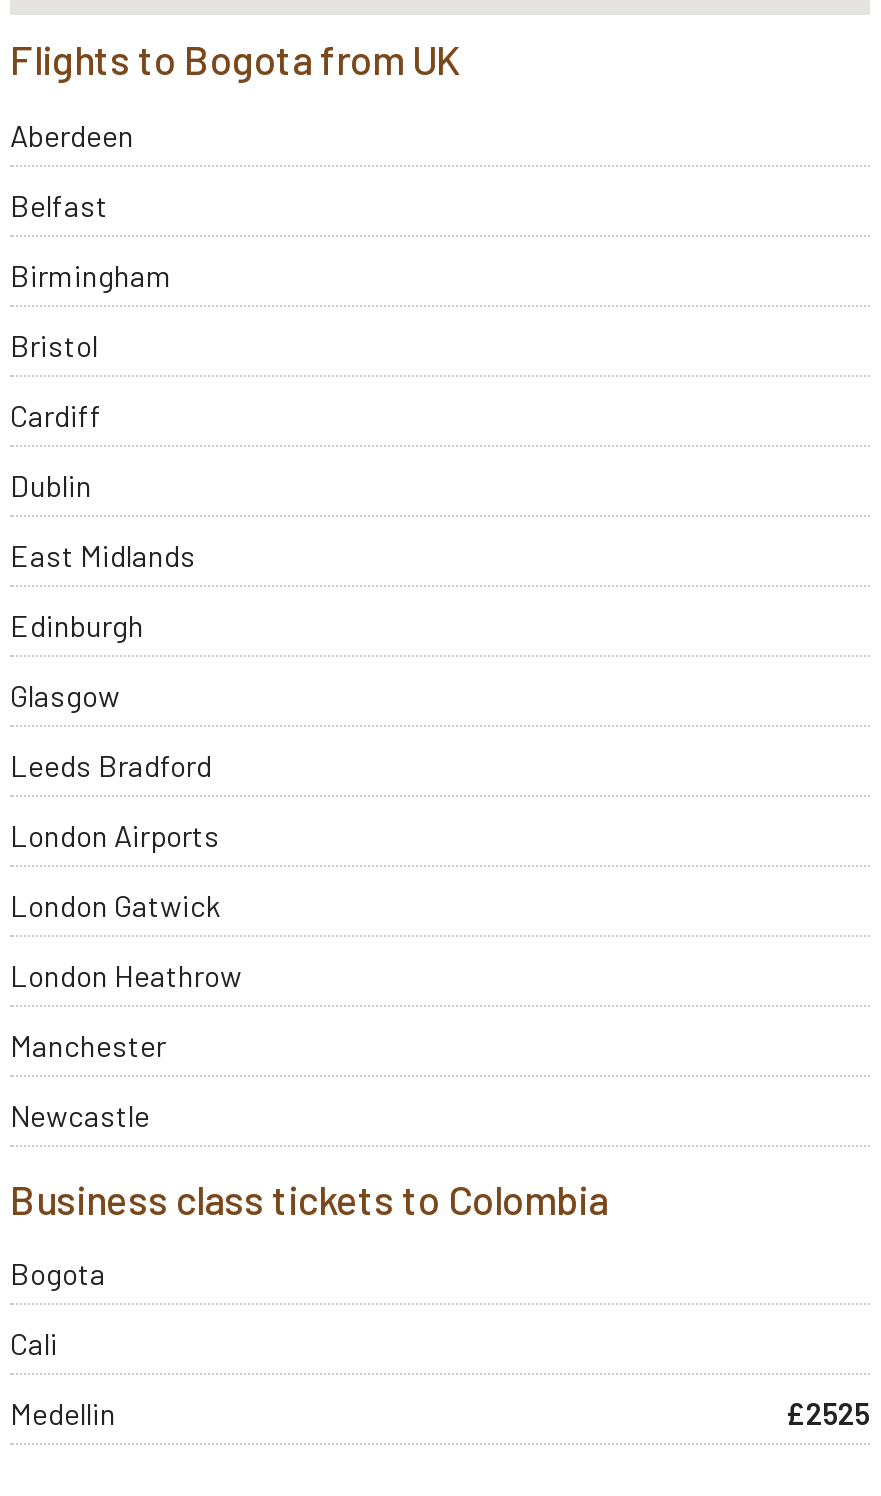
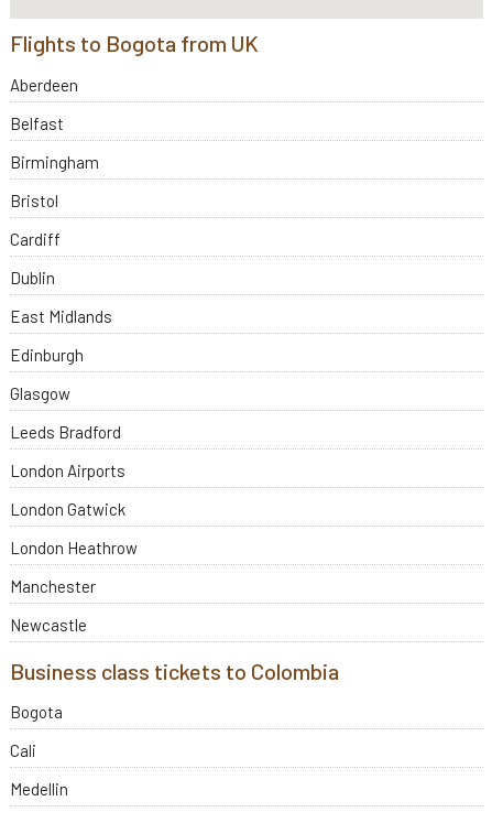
[786,1395,870,1431] £2525 -> none

